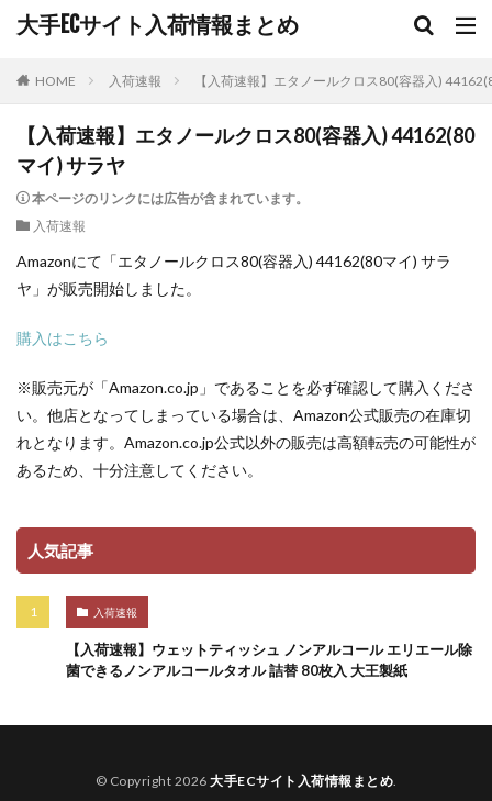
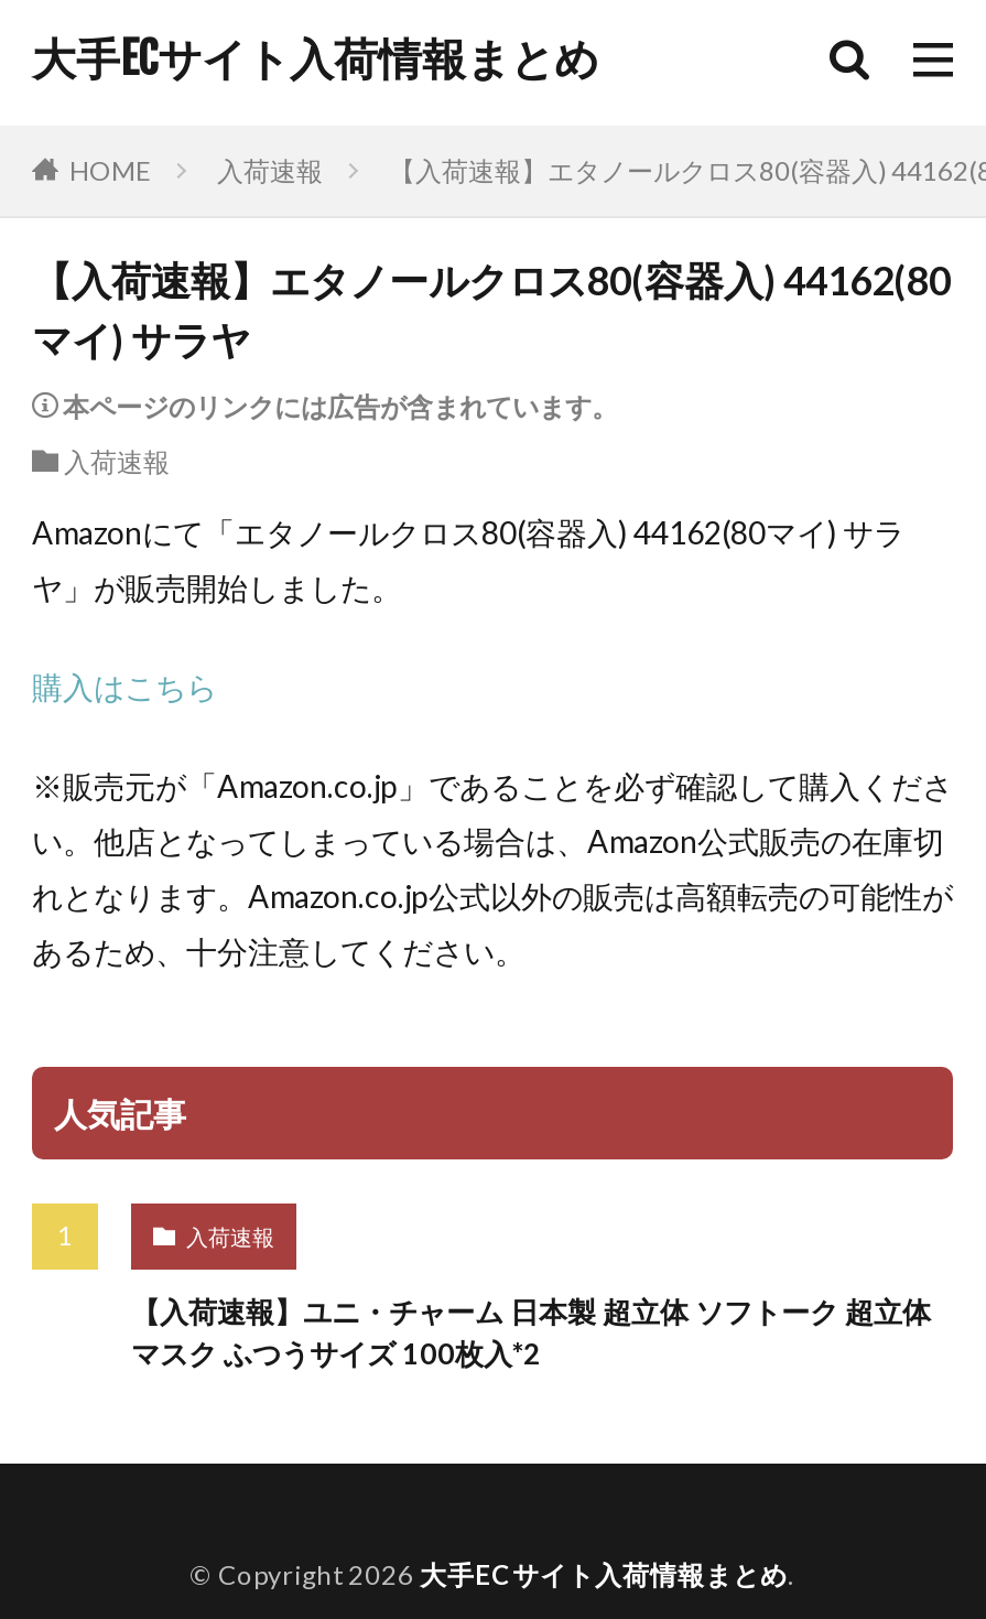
[66,641,472,679] 【入荷速報】ウェットティッシュ ノンアルコール エリエール除 | 菌できるノンアルコールタオル 詰替 80枚入 大王製紙 -> [131,1294,931,1371] 【入荷速報】ユニ・チャーム 日本製 超立体 ソフトーク 超立体 | マスク ふつうサイズ 100枚入*2

